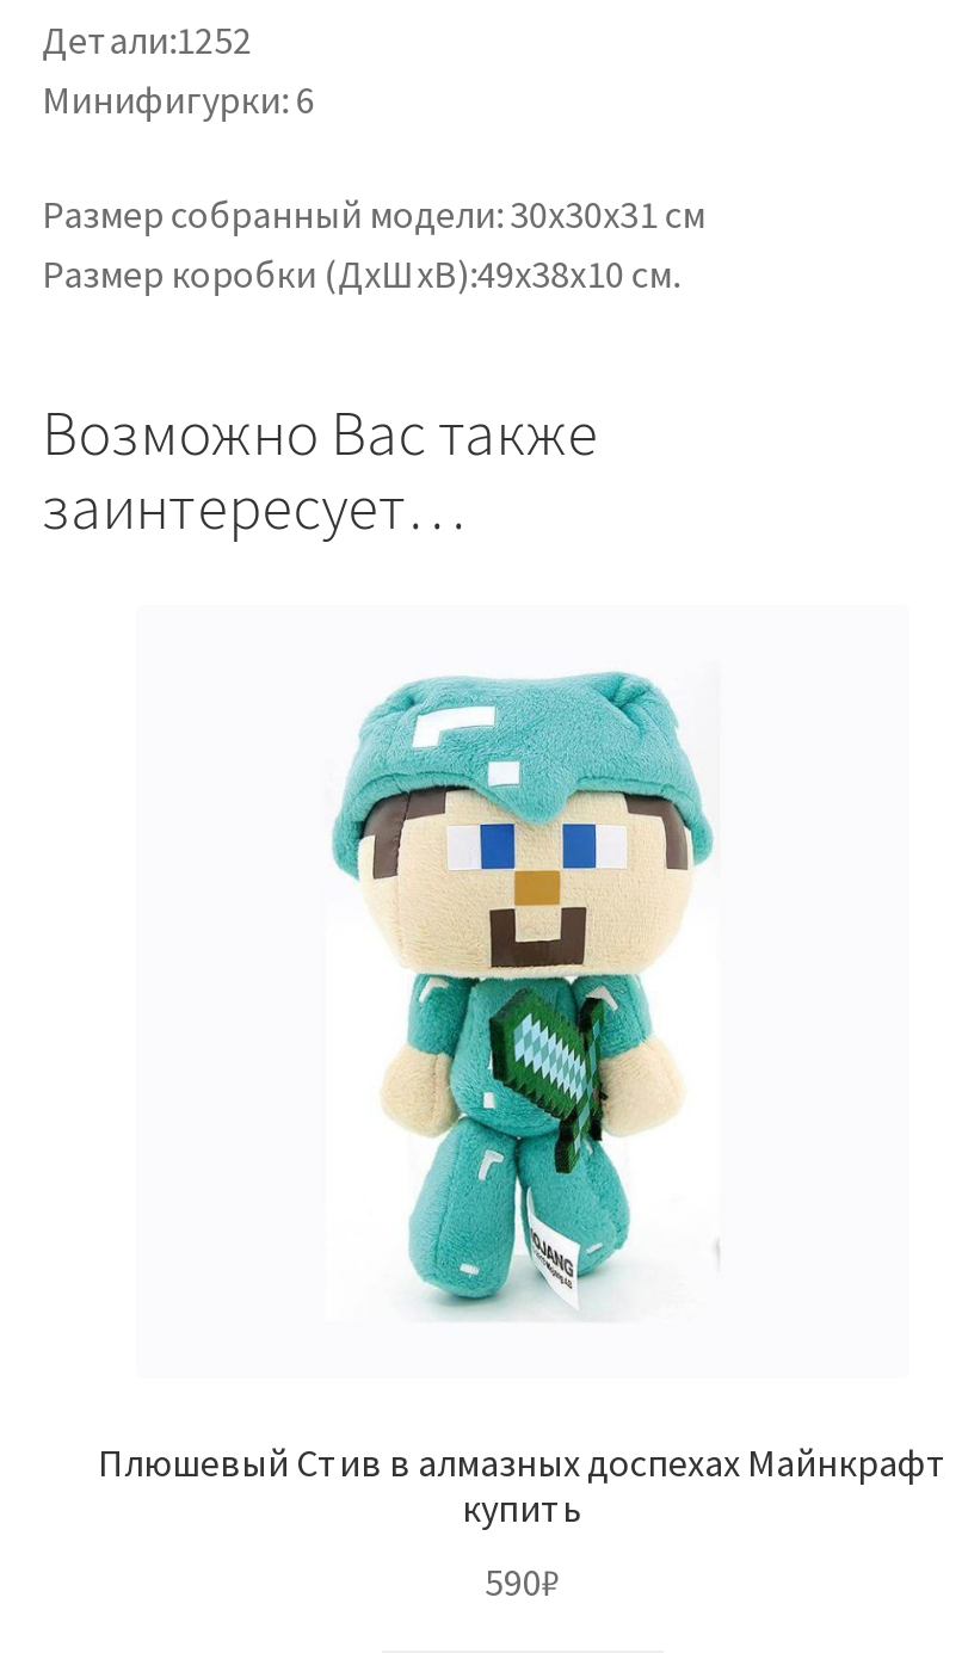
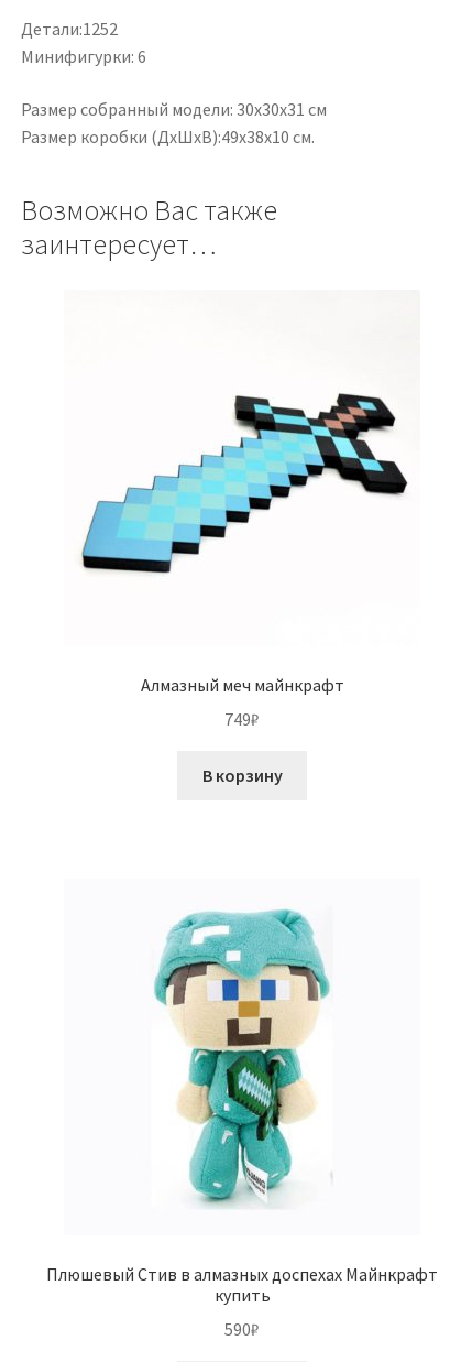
none -> [80,392,408,575] [image]
none -> [140,674,344,786] Алмазный меч майнкрафт | 749₽ | В корзину

